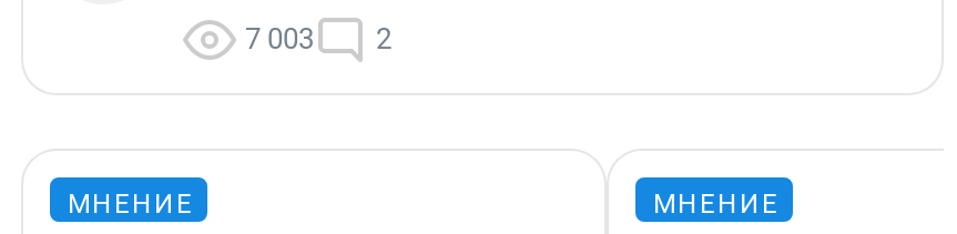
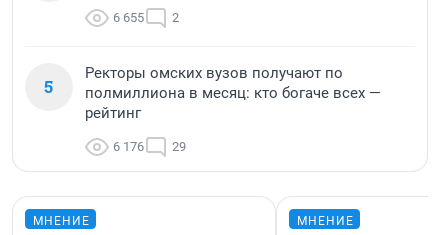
[245,22,391,55] 7 003 2 -> [113,10,179,25] 6 655 2
none -> [44,75,54,98] 5
none -> [85,64,381,154] Ректоры омских вузов получают по | полмиллиона в месяц: кто богаче всех — | рейтинг | 6 176 | 29

